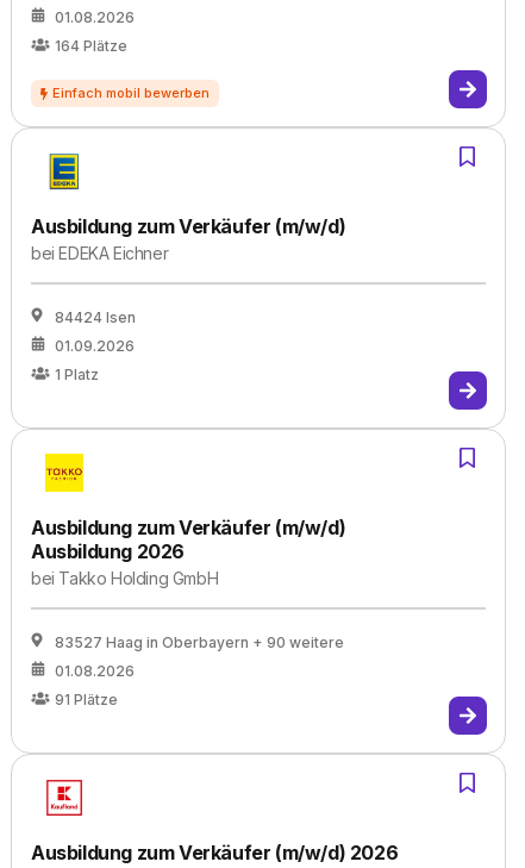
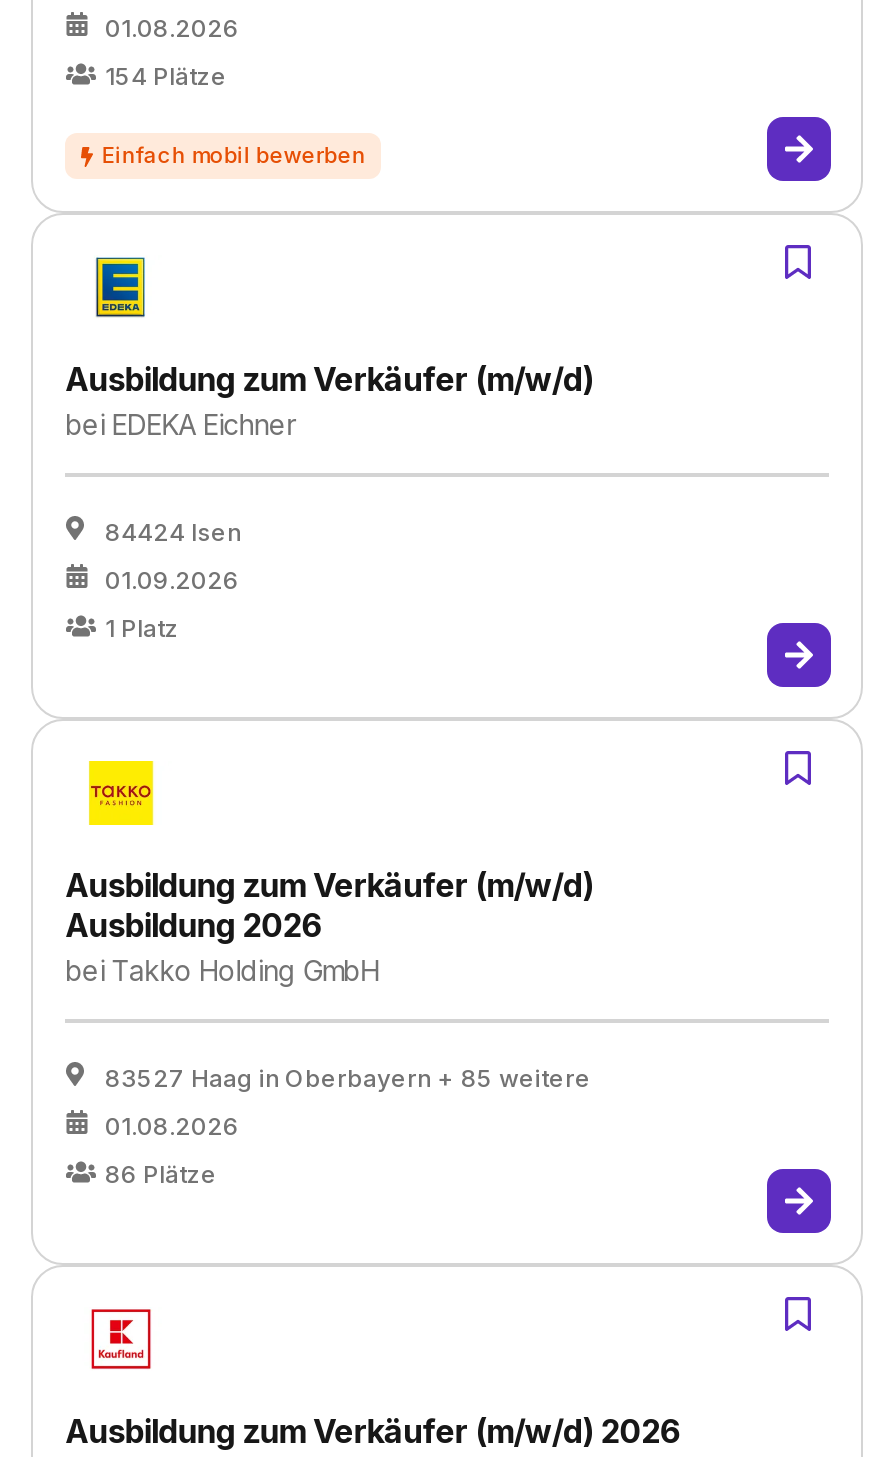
[55,37,127,55] 164 Plätze -> [105,61,227,91] 154 Plätze
[55,633,344,651] 83527 Haag in Oberbayern + 90 weitere -> [105,1063,591,1093] 83527 Haag in Oberbayern + 85 weitere
[55,691,118,708] 91 Plätze -> [105,1159,217,1189] 86 Plätze

